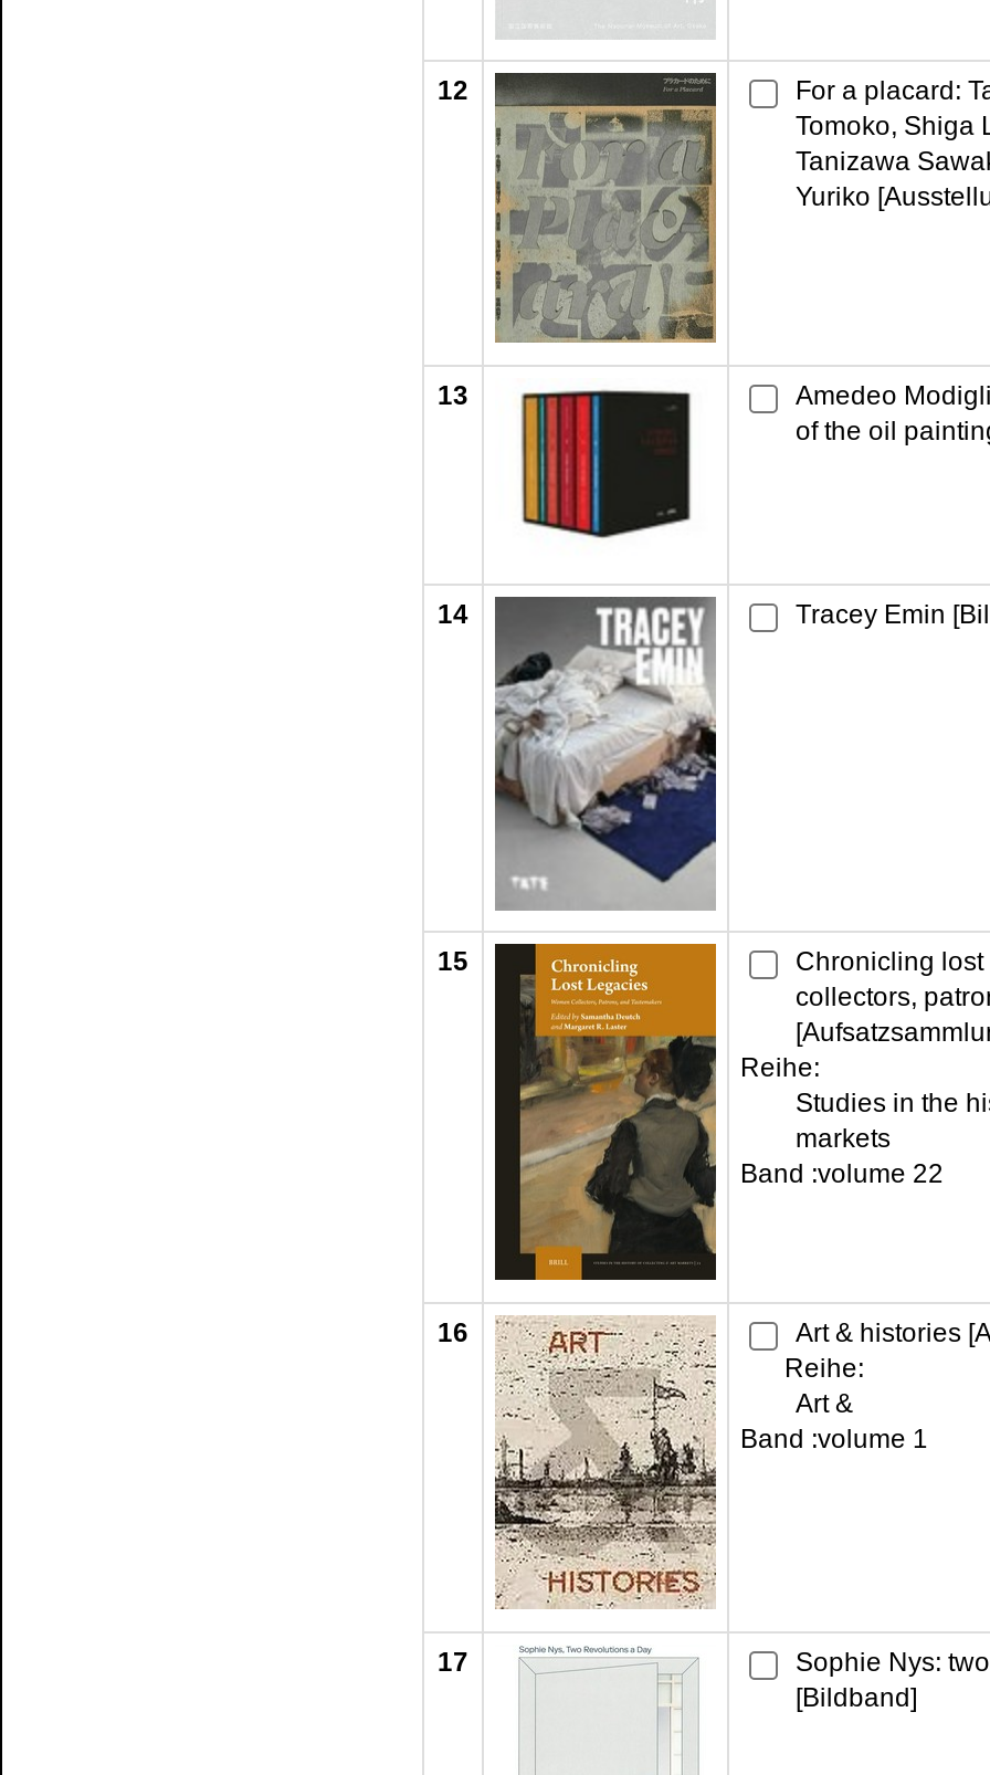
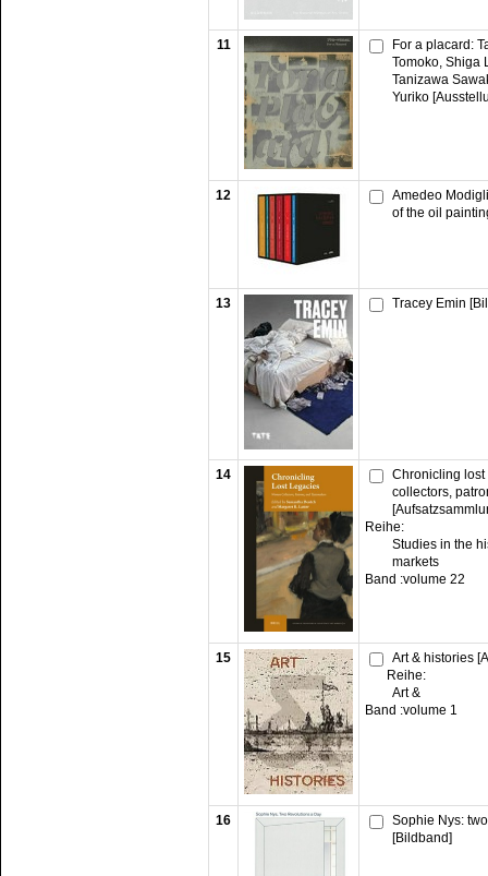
[438,75,468,106] 12 -> [216,37,230,52] 11
[438,380,468,411] 13 -> [216,187,231,203] 12
[438,599,468,630] 14 -> [216,295,231,311] 13
[438,946,468,977] 15 -> [216,467,231,482] 14
[438,1317,468,1348] 16 -> [216,650,231,665] 15
[438,1646,468,1677] 17 -> [216,813,231,828] 16

